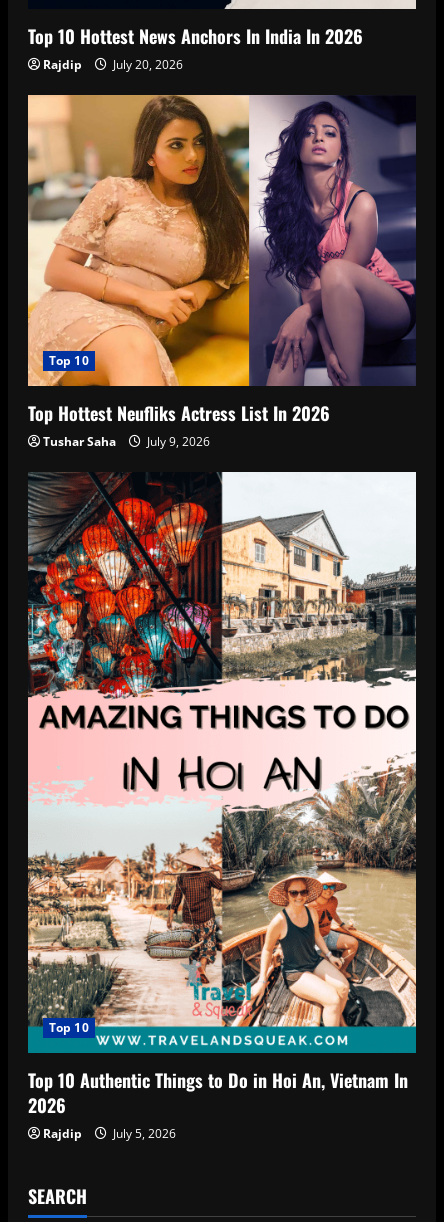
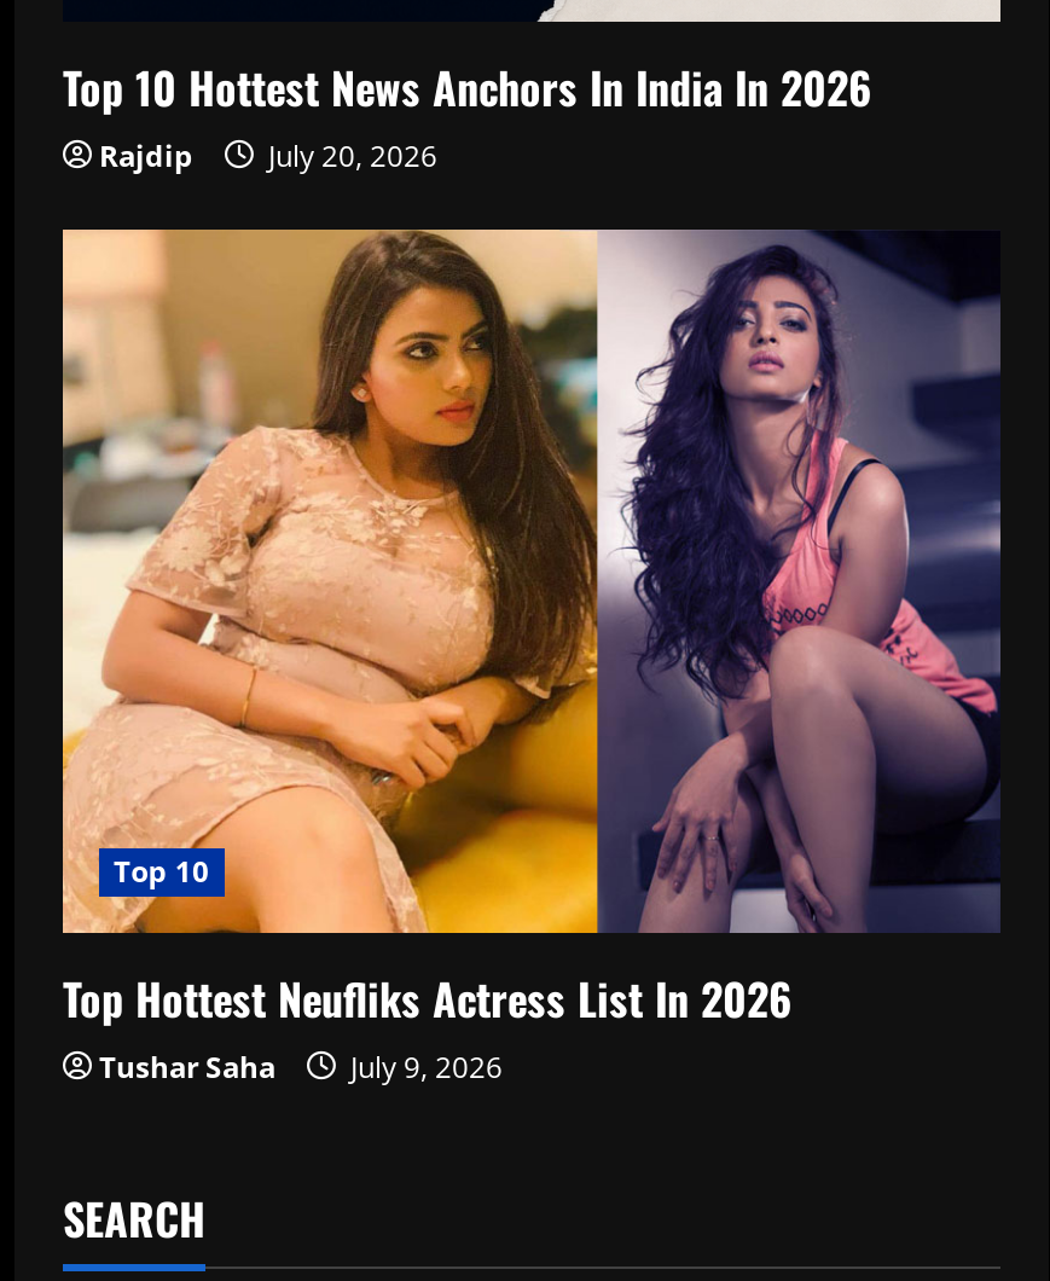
[27,471,417,1142] [image] | Top 10 | Top 10 Authentic Things to Do in Hoi An, Vietnam In | 2026 | Rajdip | July 5, 2026 -> none

